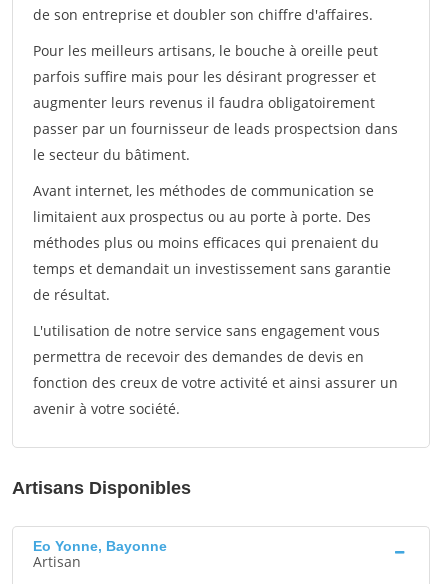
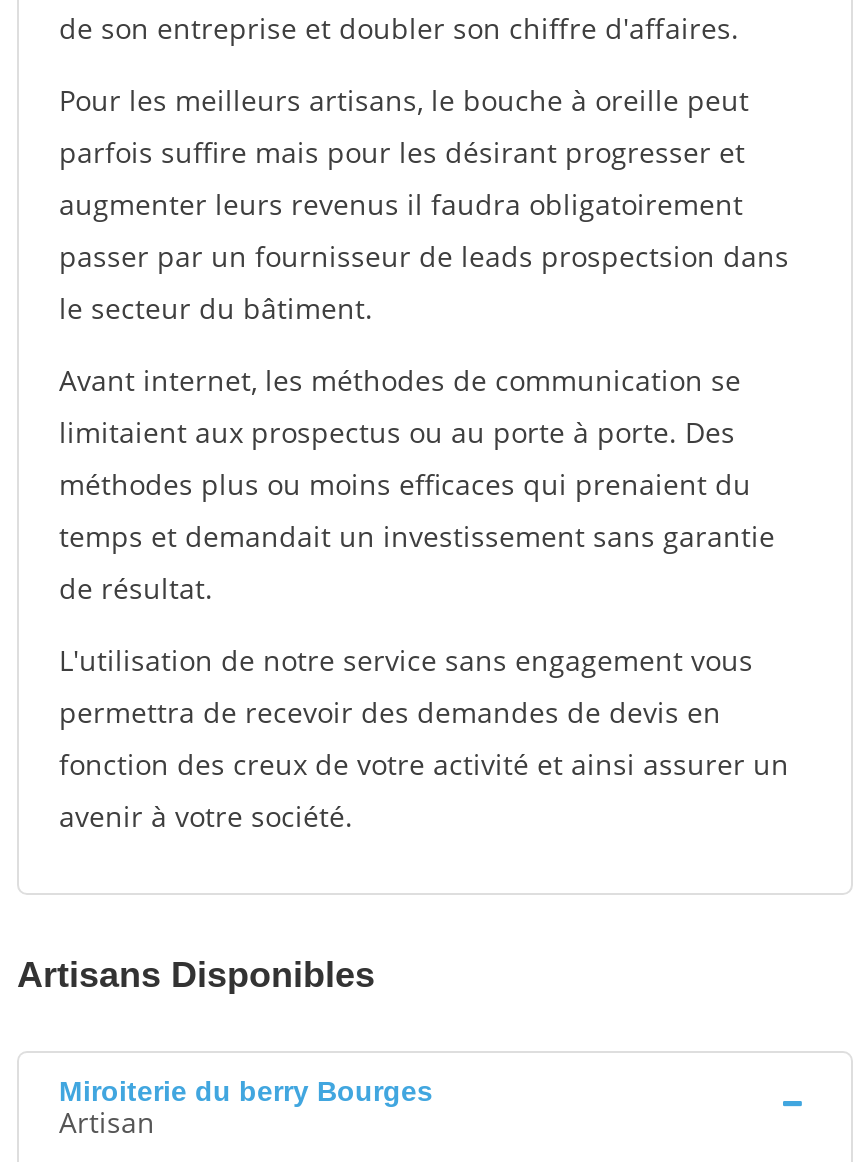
[33,538,167,554] Eo Yonne, Bayonne -> [59,1075,433,1107] Miroiterie du berry Bourges

